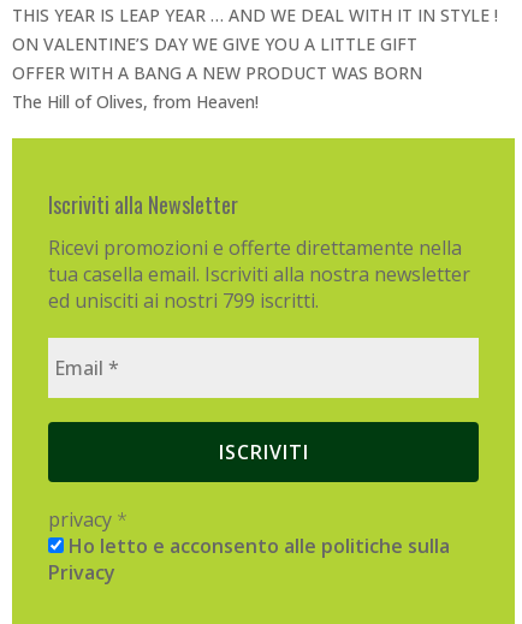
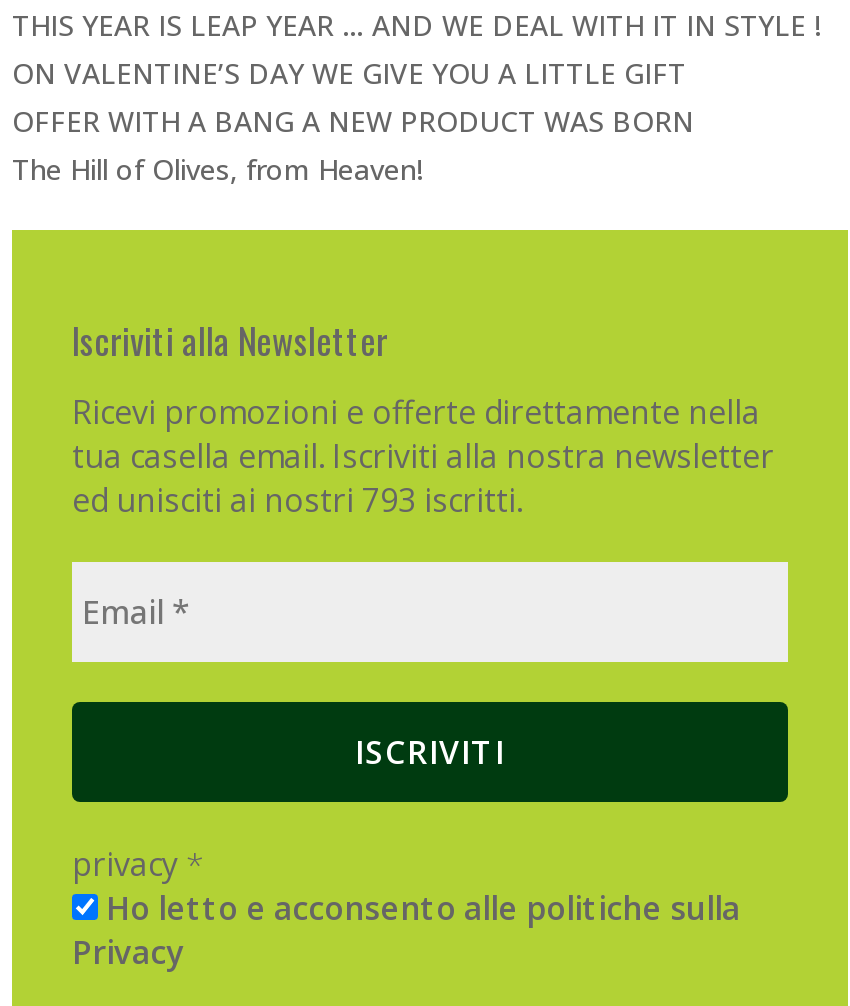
[48,288,319,314] ed unisciti ai nostri 799 iscritti. -> [72,478,522,522] ed unisciti ai nostri 793 iscritti.

